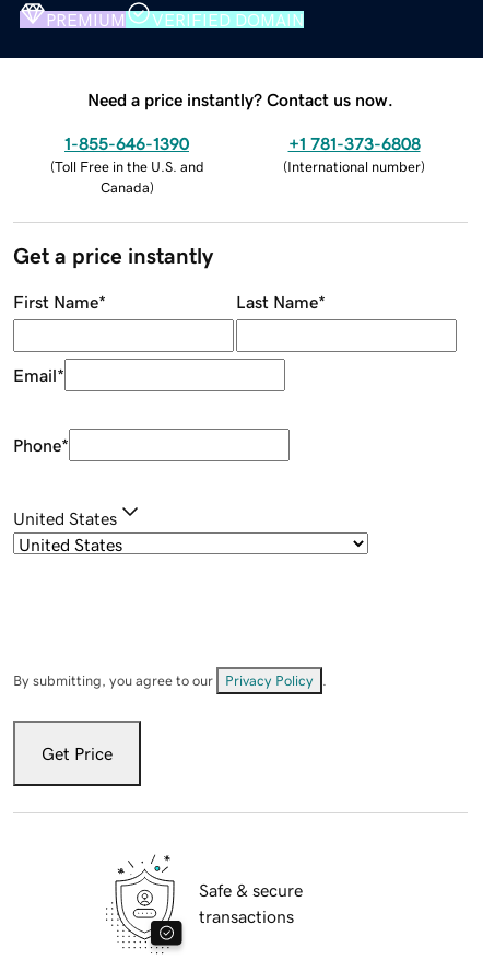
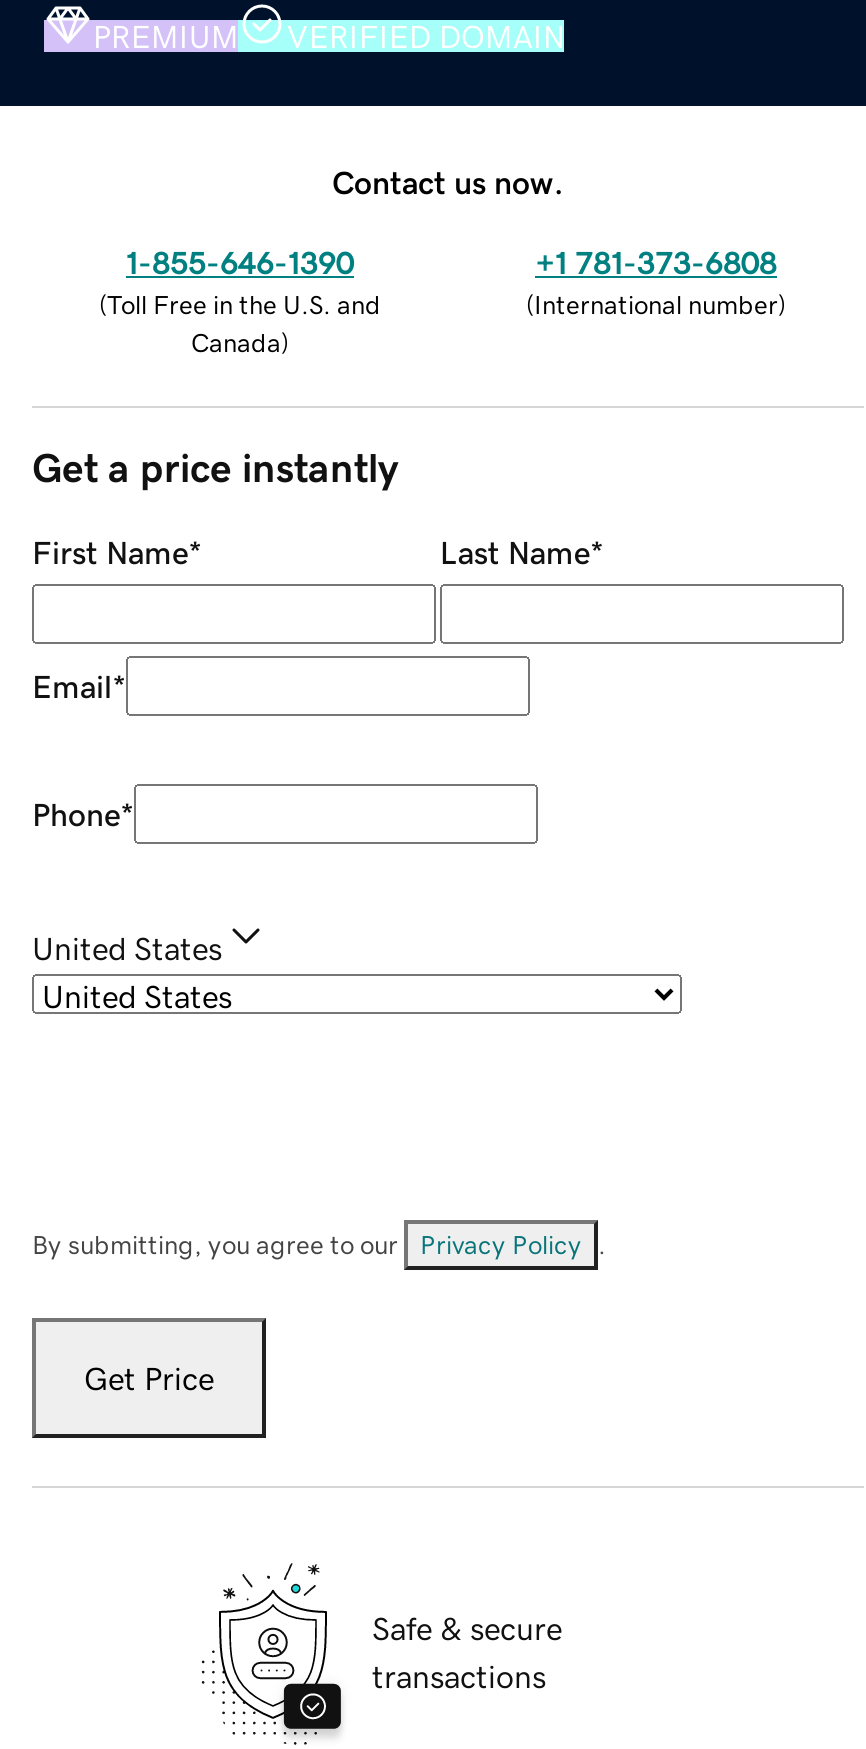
[87,90,393,108] Need a price instantly? Contact us now. -> [332,165,564,197] Contact us now.

